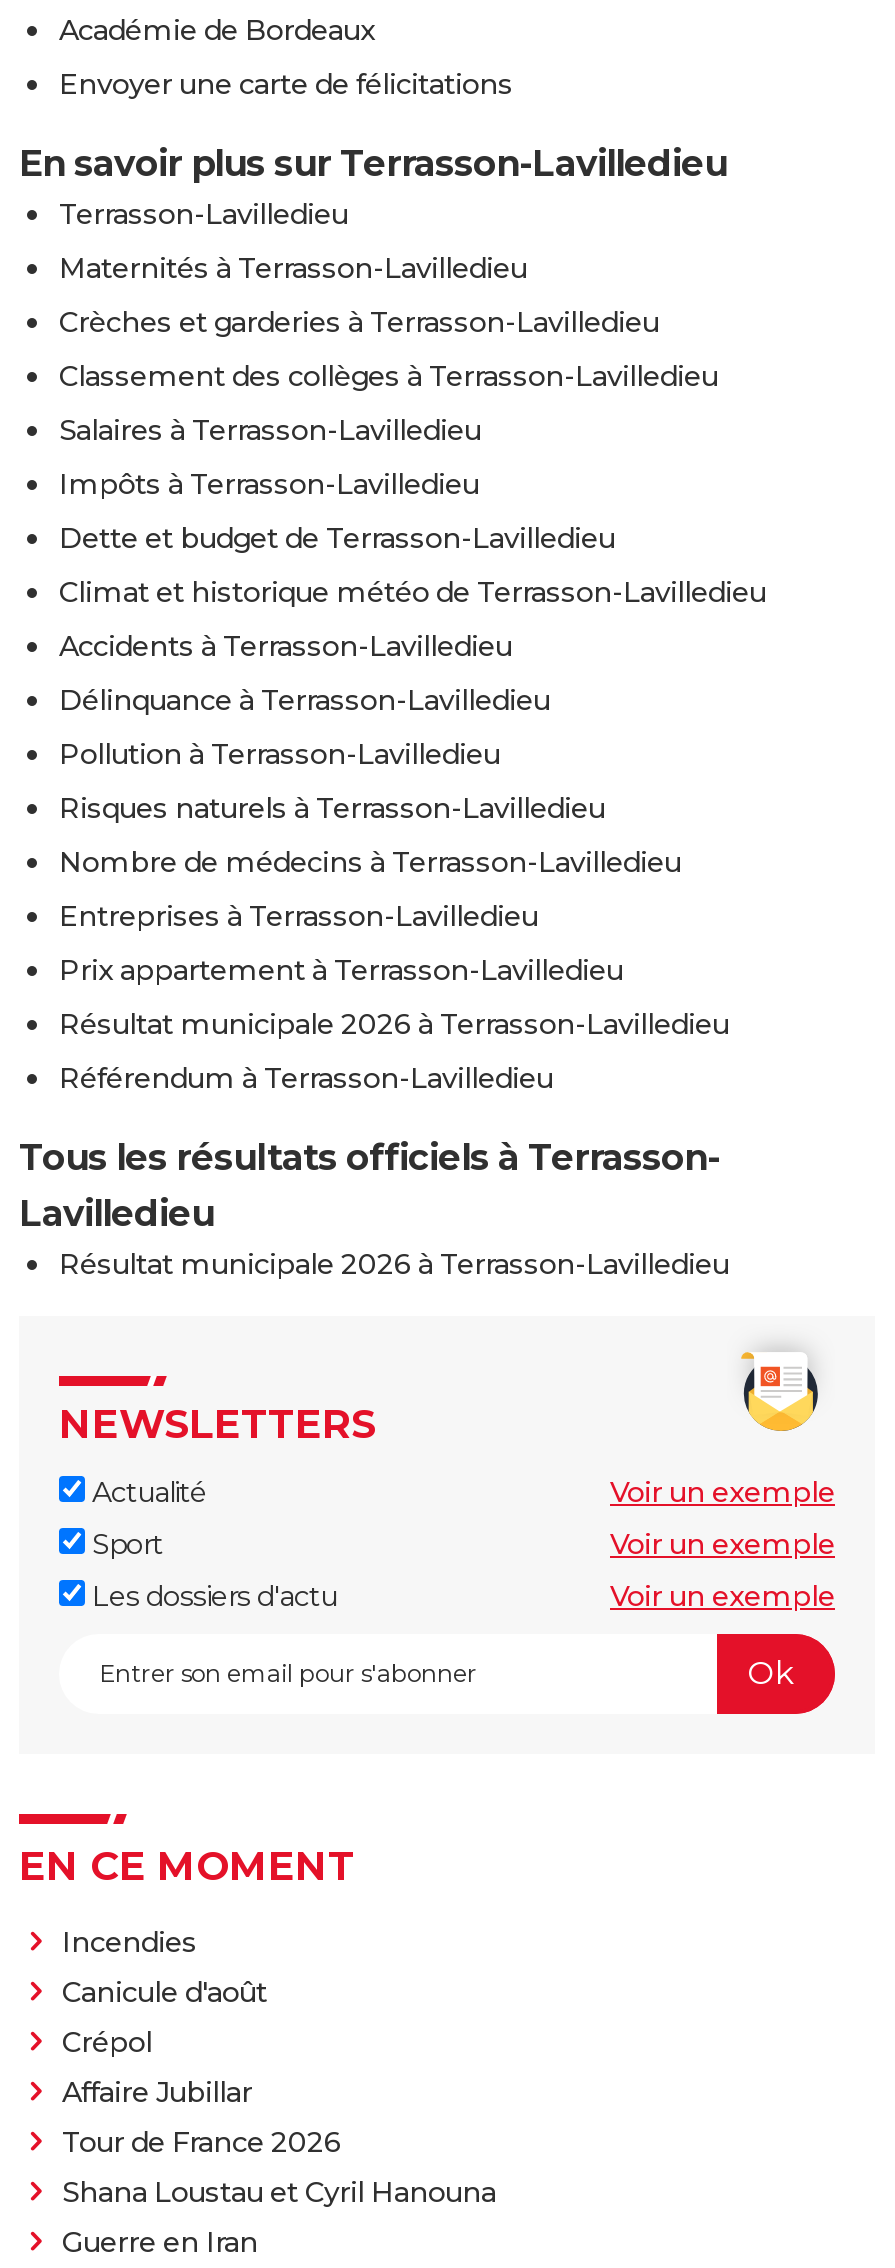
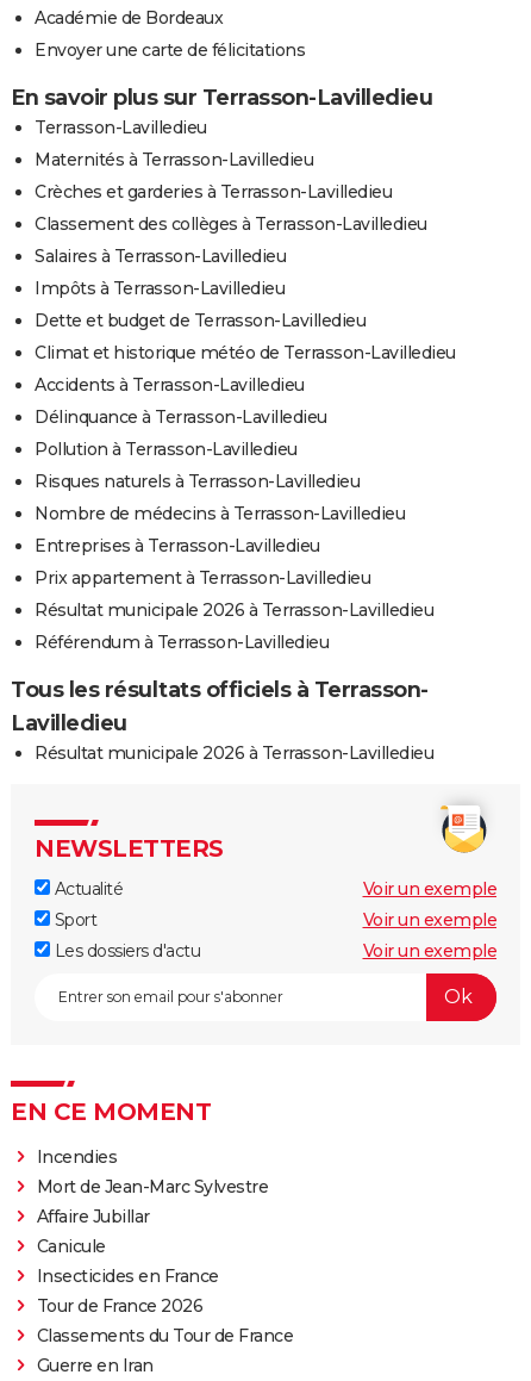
[62,1973,267,2059] Canicule d'août | Crépol -> [36,1175,268,1197] Mort de Jean-Marc Sylvestre
moved [62,2073,252,2109] -> [36,1205,149,1227]: Affaire Jubillar
none -> [36,1235,218,1286] Canicule | Insecticides en France
[62,2173,496,2209] Shana Loustau et Cyril Hanouna -> [36,1324,293,1346] Classements du Tour de France

